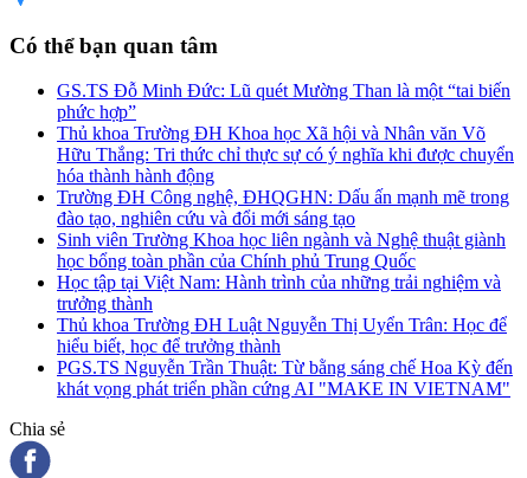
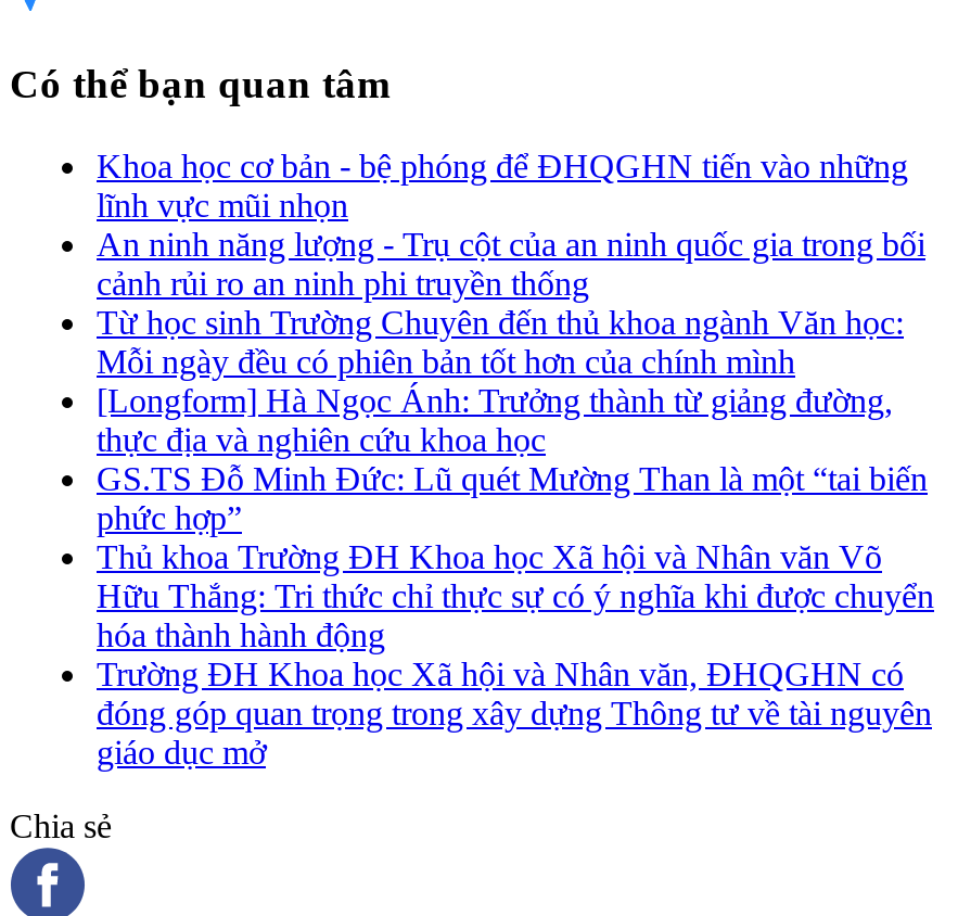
none -> [97,148,925,459] Khoa học cơ bản - bệ phóng để ĐHQGHN tiến vào những | lĩnh vực mũi nhọn | An ninh năng lượng - Trụ cột của an ninh quốc gia trong bối | cảnh rủi ro an ninh phi truyền thống | Từ học sinh Trường Chuyên đến thủ khoa ngành Văn học: | Mỗi ngày đều có phiên bản tốt hơn của chính mình | [Longform] Hà Ngọc Ánh: Trưởng thành từ giảng đường, | thực địa và nghiên cứu khoa học
moved [57,81,514,186] -> [97,461,934,654]: GS.TS Đỗ Minh Đức: Lũ quét Mường Than là một “tai biến | phức hợp” | Thủ khoa Trường ĐH Khoa học Xã hội và Nhân văn Võ | Hữu Thắng: Tri thức chỉ thực sự có ý nghĩa khi được chuyển | hóa thành hành động
[57,187,513,399] Trường ĐH Công nghệ, ĐHQGHN: Dấu ấn mạnh mẽ trong | đào tạo, nghiên cứu và đổi mới sáng tạo | Sinh viên Trường Khoa học liên ngành và Nghệ thuật giành | học bổng toàn phần của Chính phủ Trung Quốc | Học tập tại Việt Nam: Hành trình của những trải nghiệm và | trưởng thành | Thủ khoa Trường ĐH Luật Nguyễn Thị Uyển Trân: Học để | hiểu biết, học để trưởng thành | PGS.TS Nguyễn Trần Thuật: Từ bằng sáng chế Hoa Kỳ đến | khát vọng phát triển phần cứng AI "MAKE IN VIETNAM" -> [97,656,932,771] Trường ĐH Khoa học Xã hội và Nhân văn, ĐHQGHN có | đóng góp quan trọng trong xây dựng Thông tư về tài nguyên | giáo dục mở

